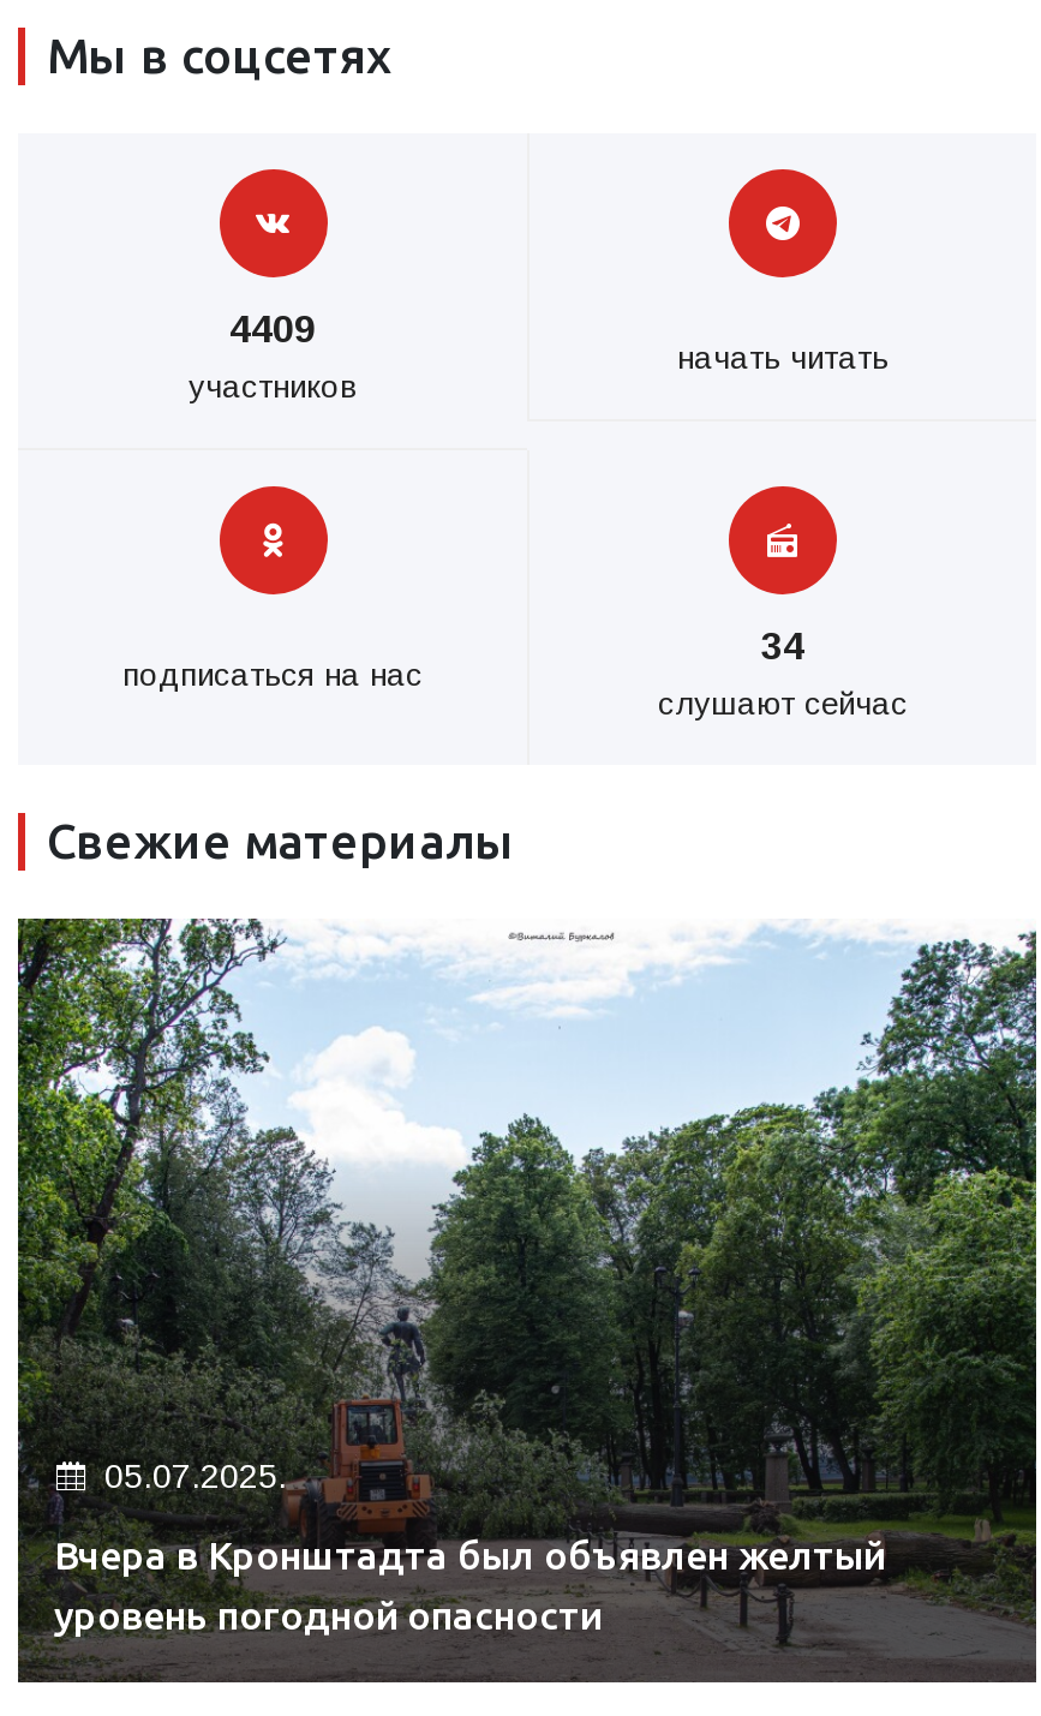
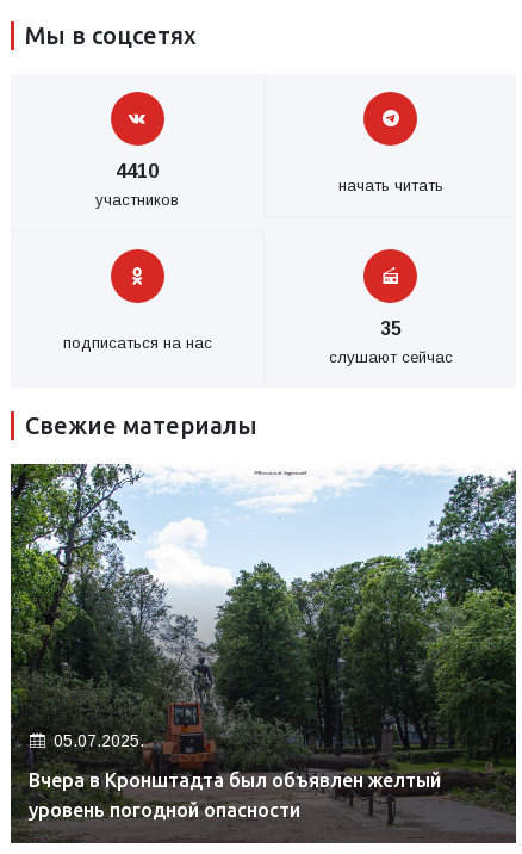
[229,309,316,349] 4409 -> [116,161,159,181] 4410
[761,626,804,666] 34 -> [380,318,401,339] 35

